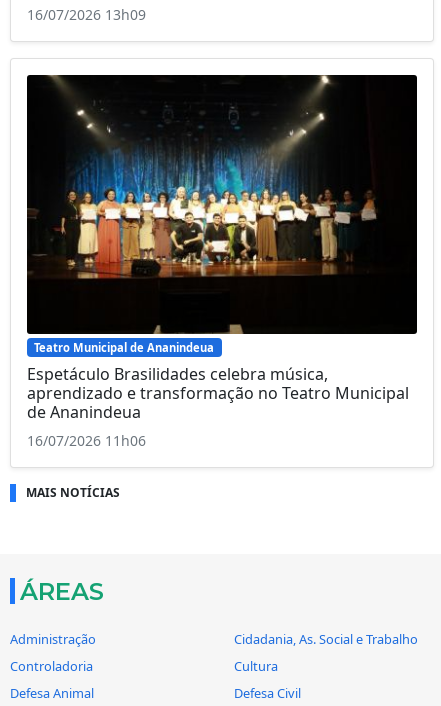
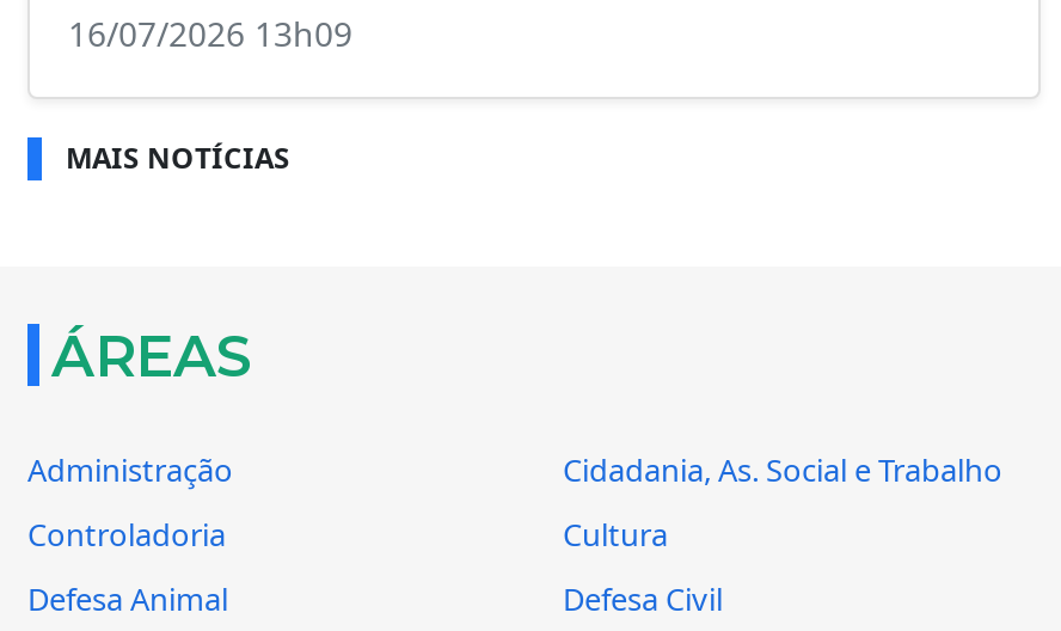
[26,74,418,450] [image] | Teatro Municipal de Ananindeua | Espetáculo Brasilidades celebra música, | aprendizado e transformação no Teatro Municipal | de Ananindeua | 16/07/2026 11h06 -> none

